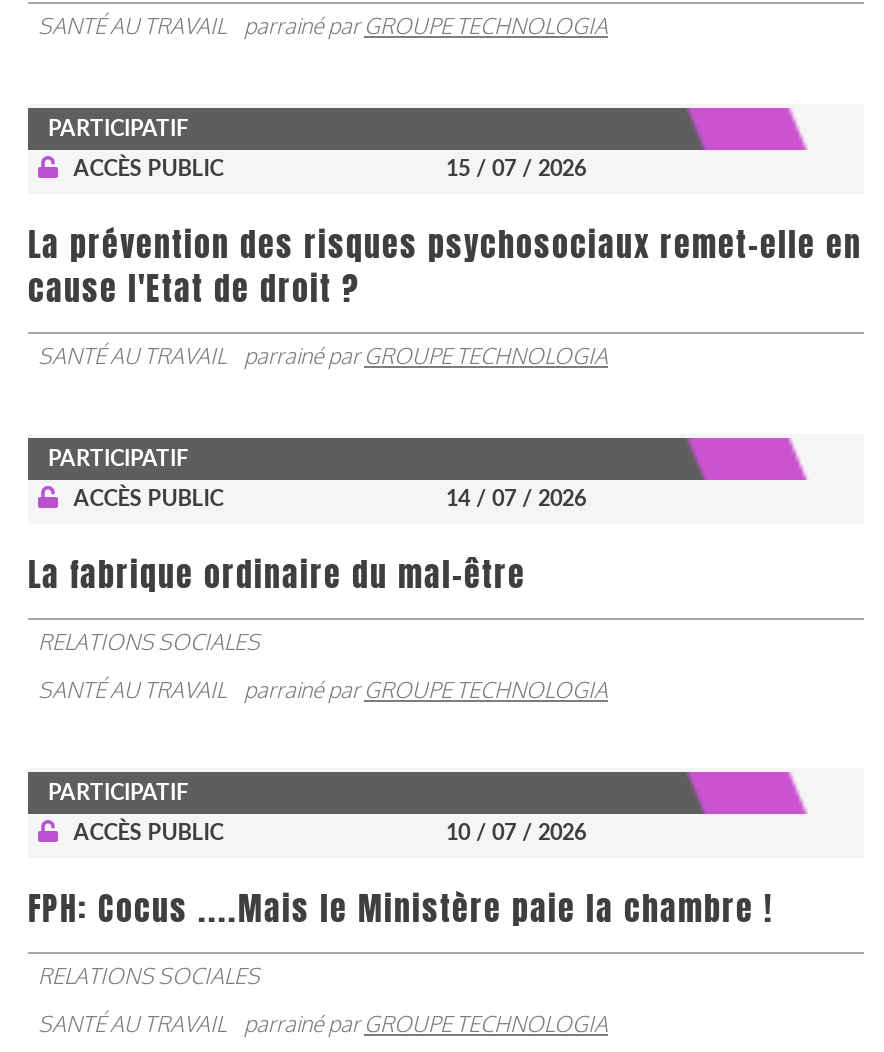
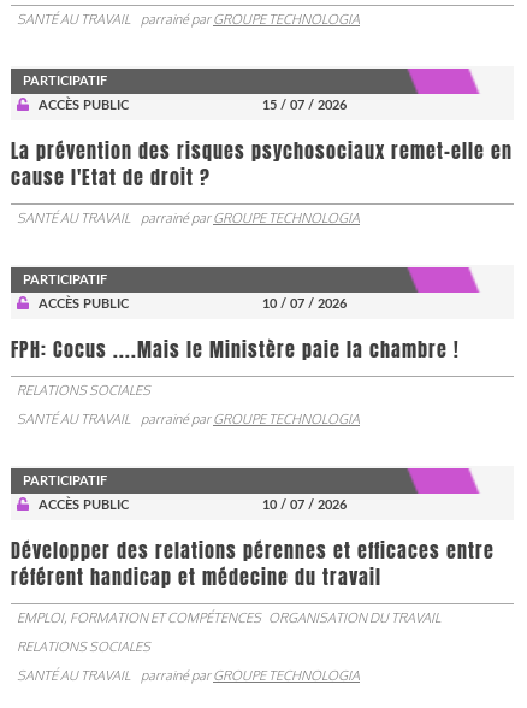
[446,488,586,510] 14 / 07 / 2026 -> [262,297,347,310] 10 / 07 / 2026
[28,552,526,598] La fabrique ordinaire du mal-être -> none
none -> [11,537,495,626] Développer des relations pérennes et efficaces entre | référent handicap et médecine du travail | EMPLOI, FORMATION ET COMPÉTENCES ORGANISATION DU TRAVAIL
moved [28,886,774,932] -> [11,336,460,363]: FPH: Cocus ....Mais le Ministère paie la chambre !

